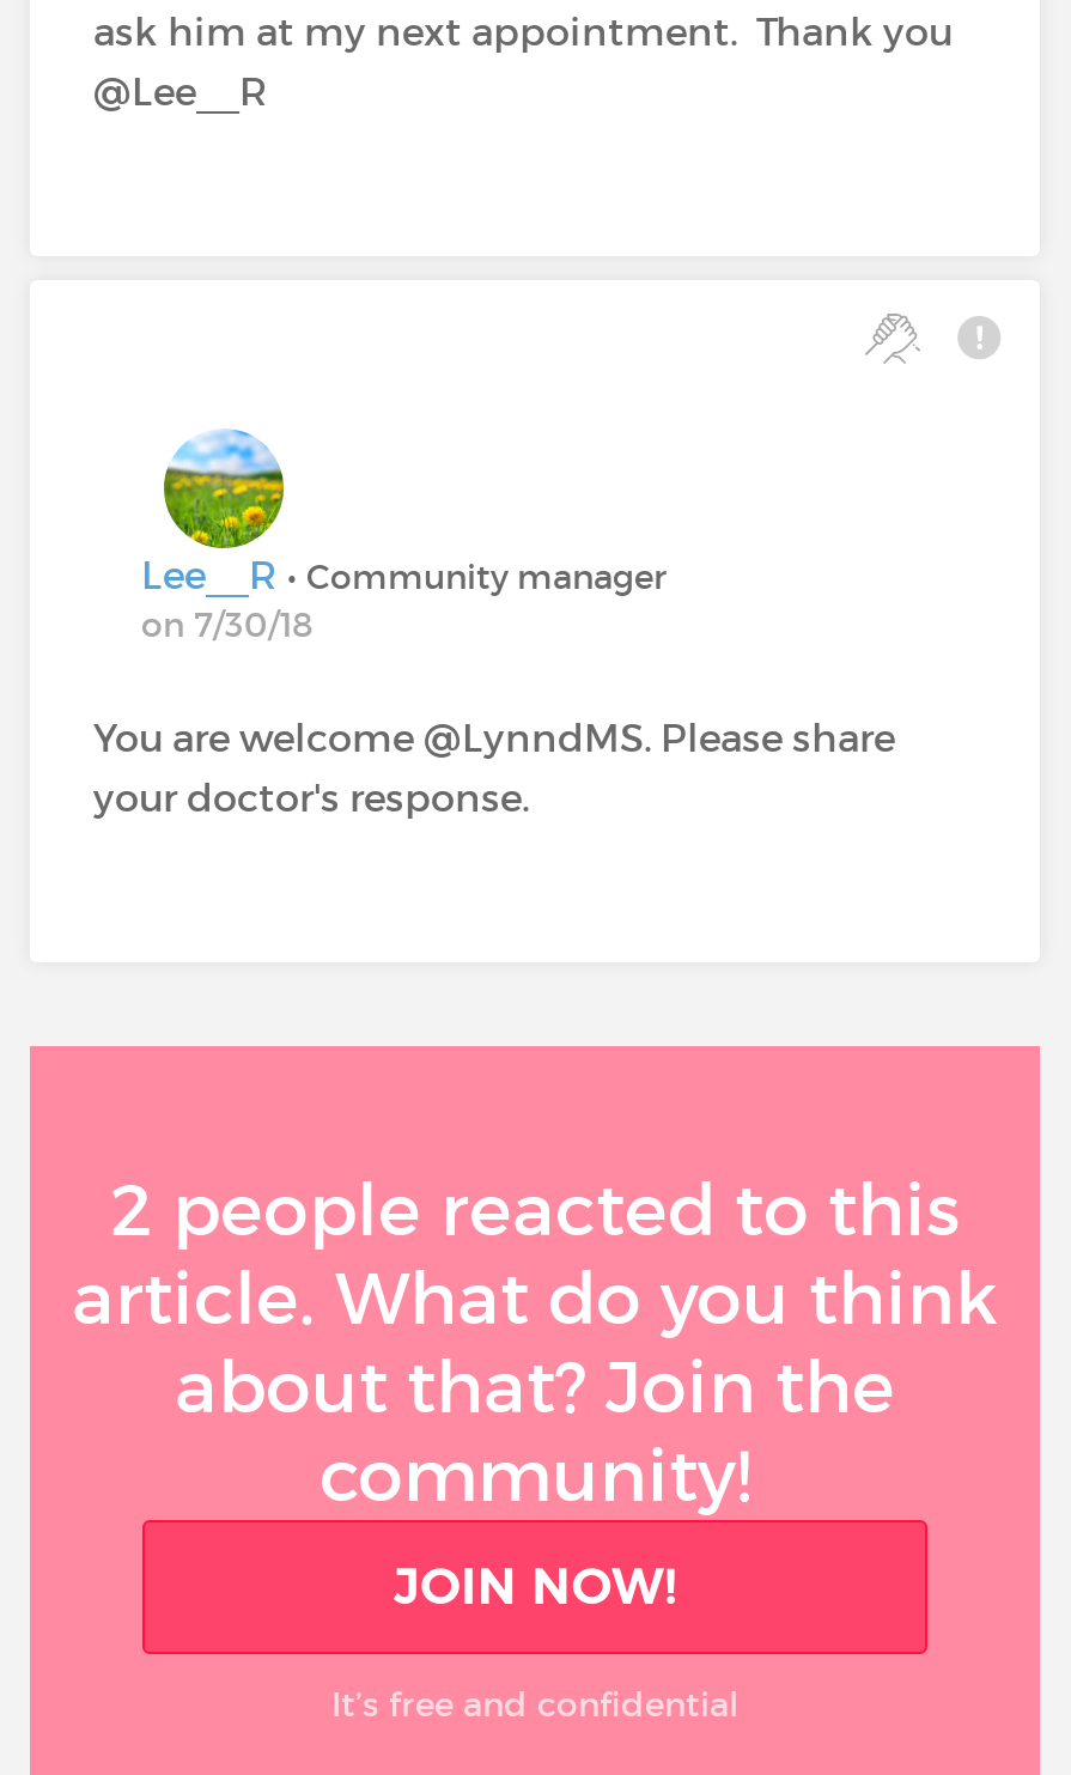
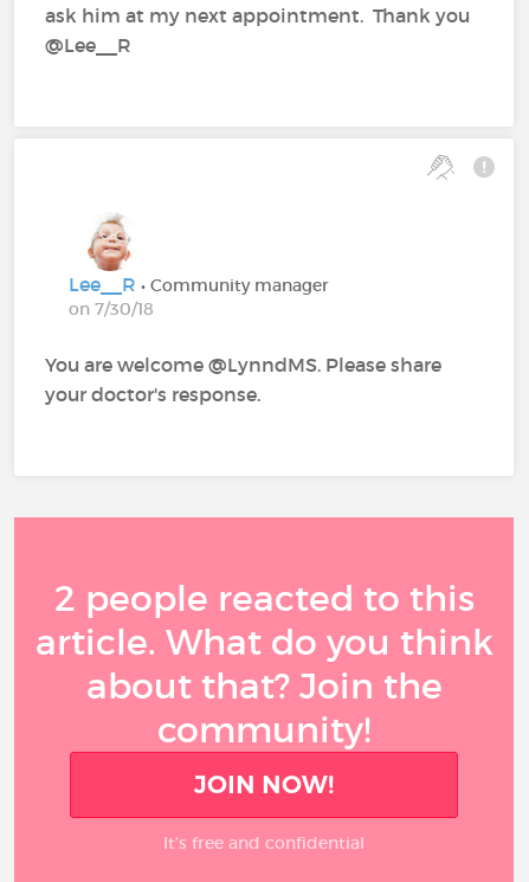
[162,428,286,546] [image] -> [80,213,140,270] [image]

